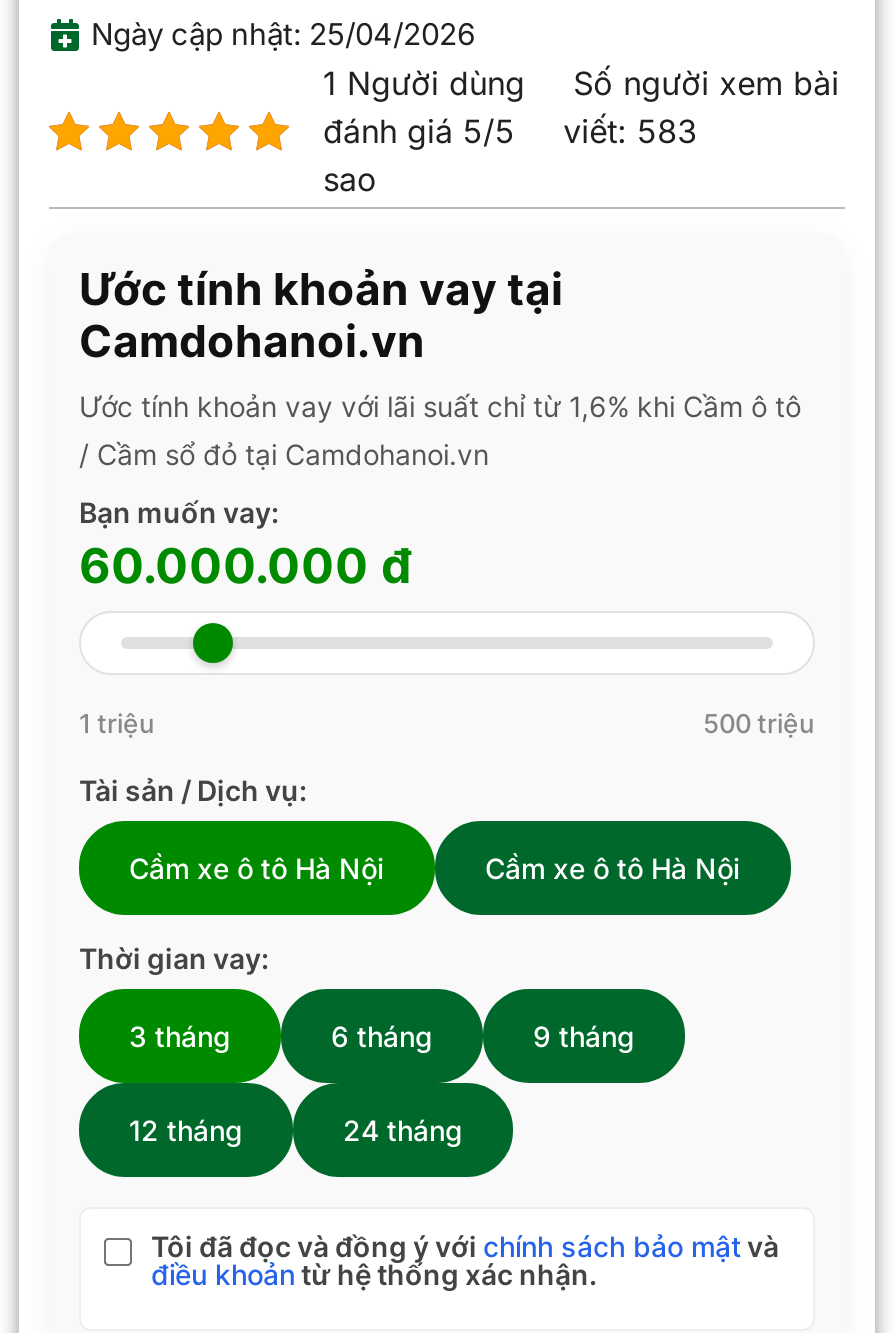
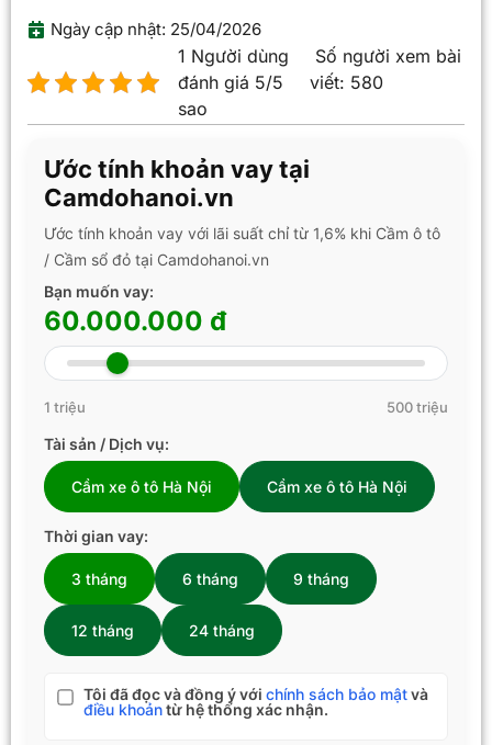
[323,111,697,151] đánh giá 5/5 viết: 583 -> [178,71,383,93] đánh giá 5/5 viết: 580

